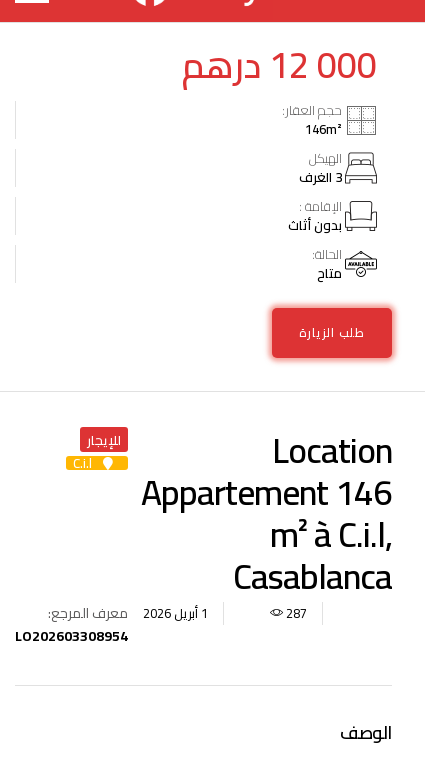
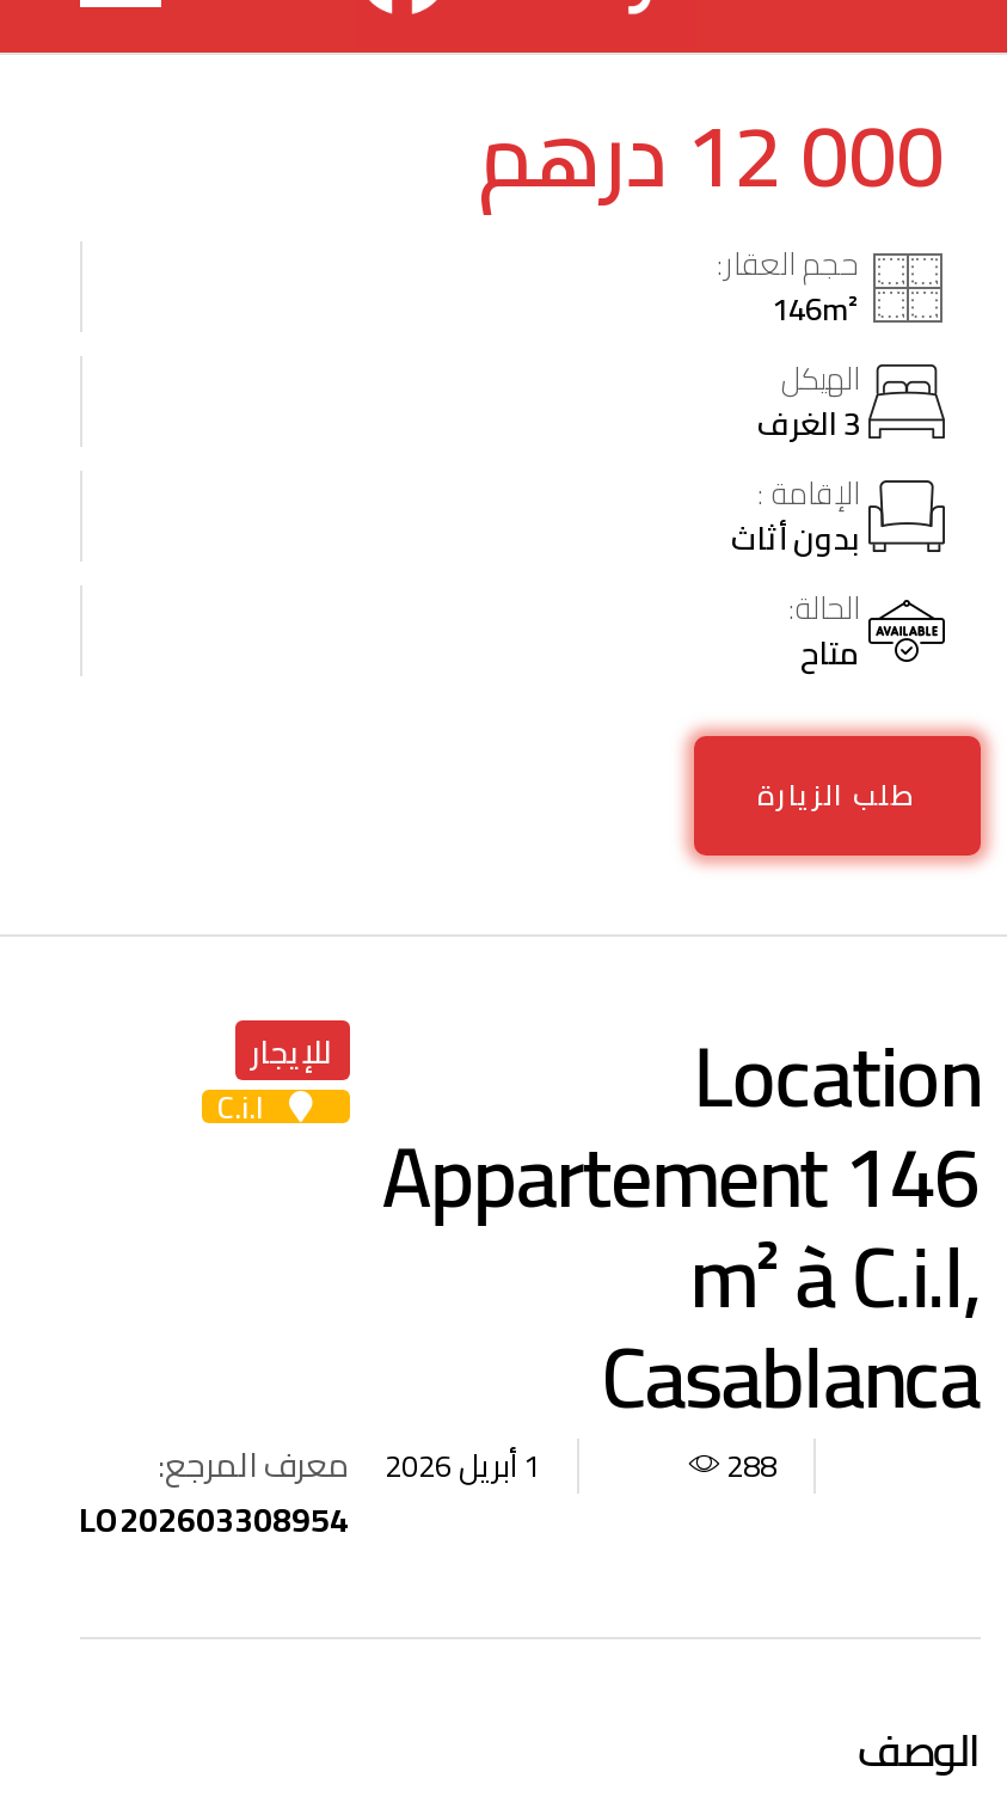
[285,601,306,625] 287 -> [726,1436,776,1494] 288

